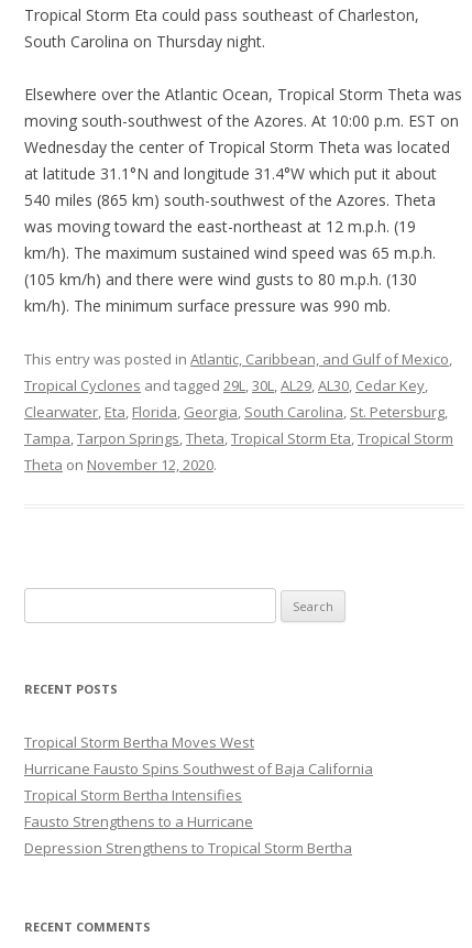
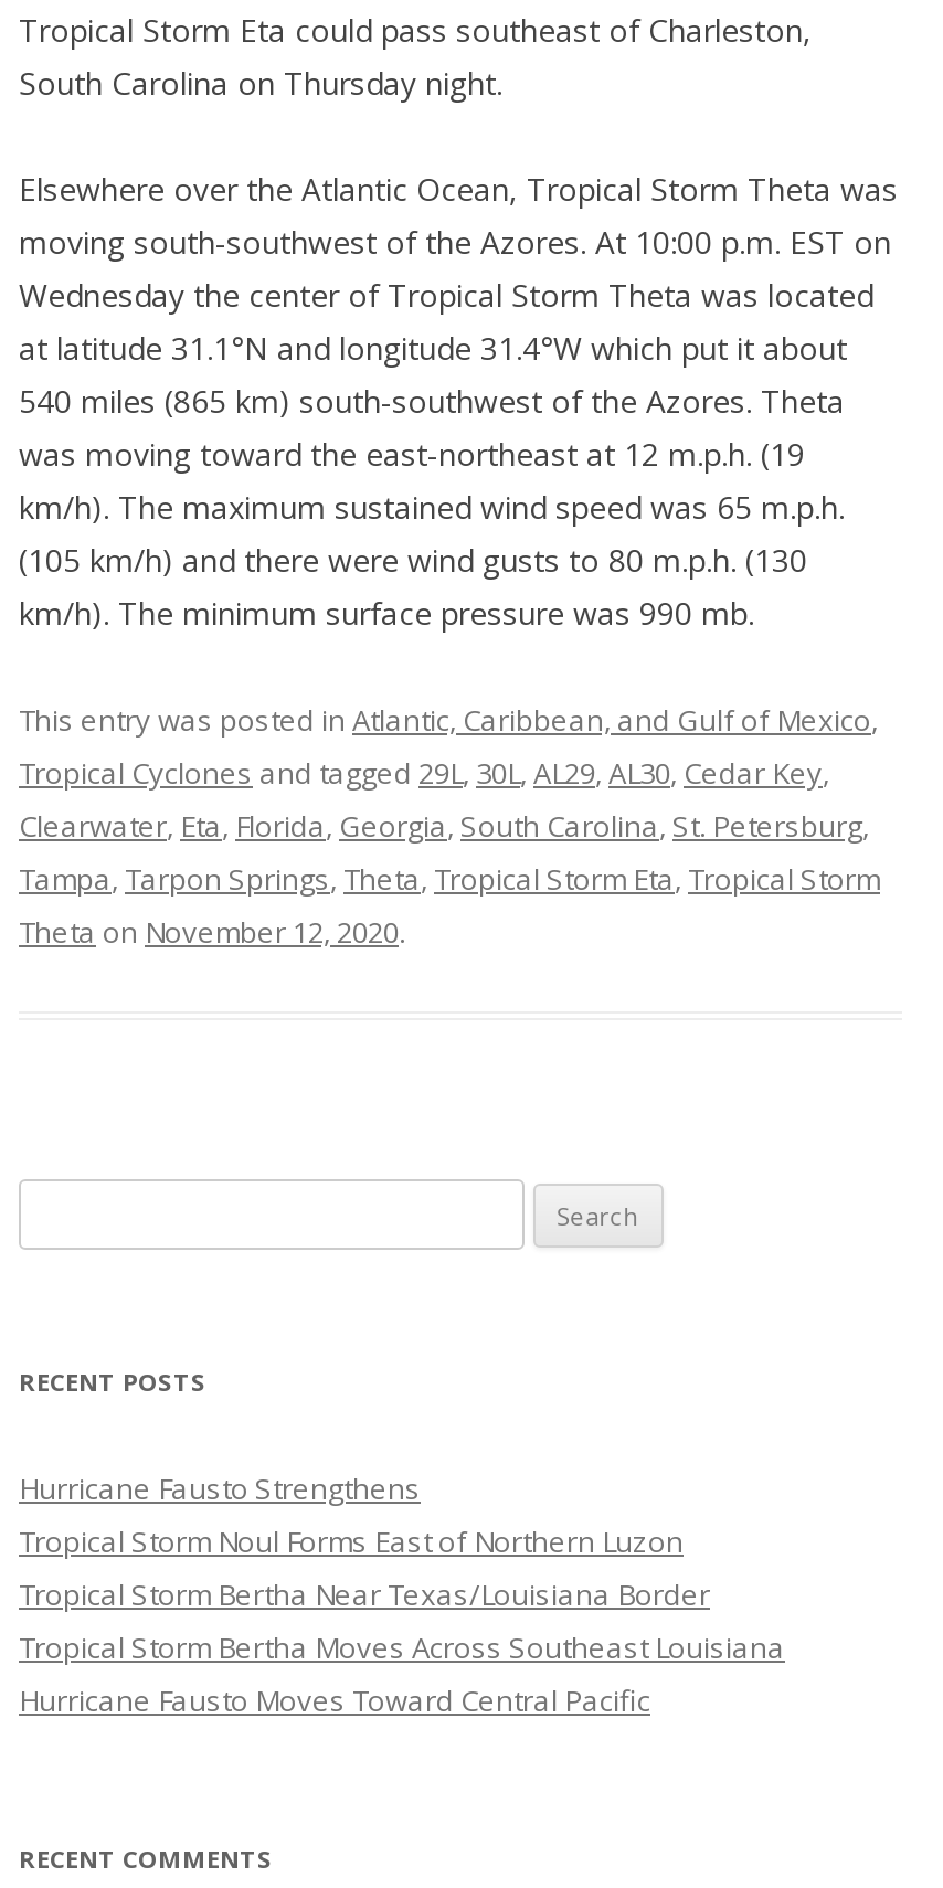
[24,732,373,858] Tropical Storm Bertha Moves West | Hurricane Fausto Spins Southwest of Baja California | Tropical Storm Bertha Intensifies | Fausto Strengthens to a Hurricane | Depression Strengthens to Tropical Storm Bertha -> [19,1468,785,1720] Hurricane Fausto Strengthens | Tropical Storm Noul Forms East of Northern Luzon | Tropical Storm Bertha Near Texas/Louisiana Border | Tropical Storm Bertha Moves Across Southeast Louisiana | Hurricane Fausto Moves Toward Central Pacific

